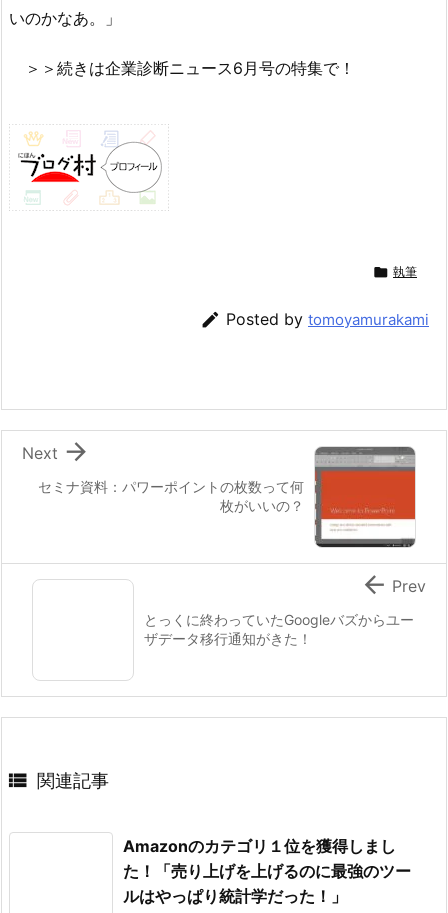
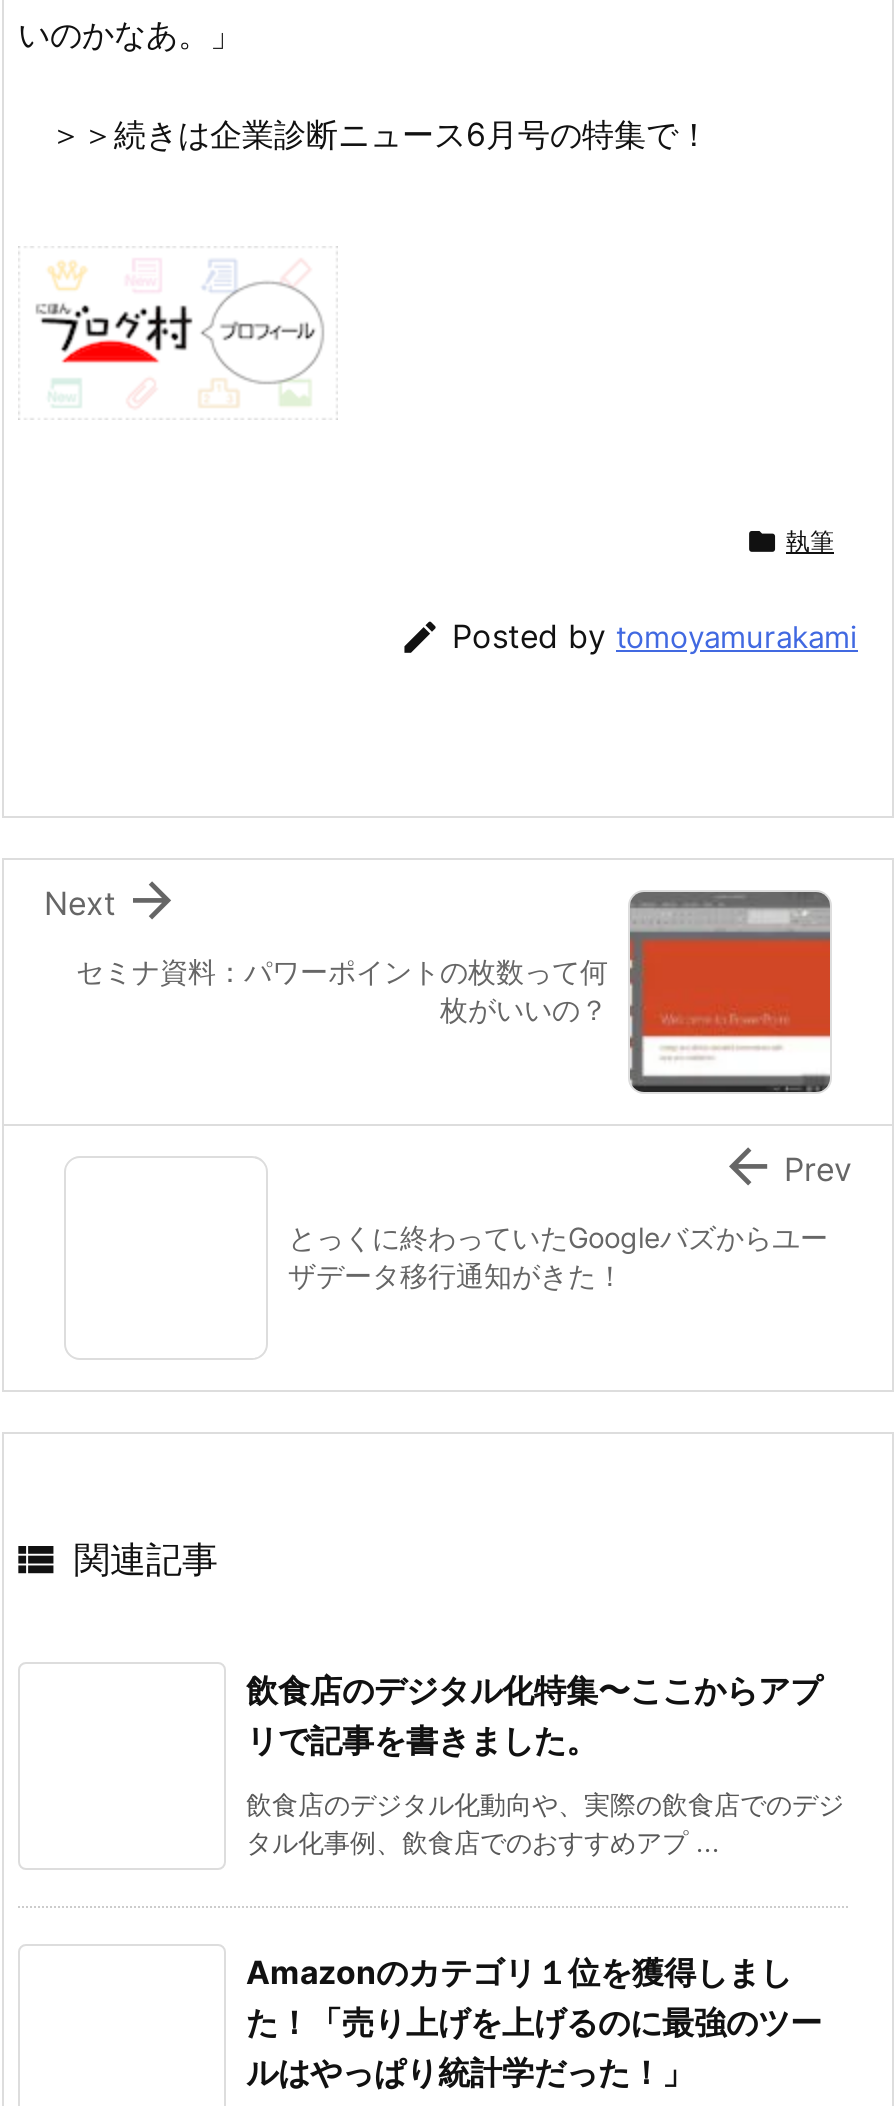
none -> [246,1670,844,1858] 飲食店のデジタル化特集〜ここからアプ | リで記事を書きました。 | 飲食店のデジタル化動向や、実際の飲食店でのデジ | タル化事例、飲食店でのおすすめアプ ...

